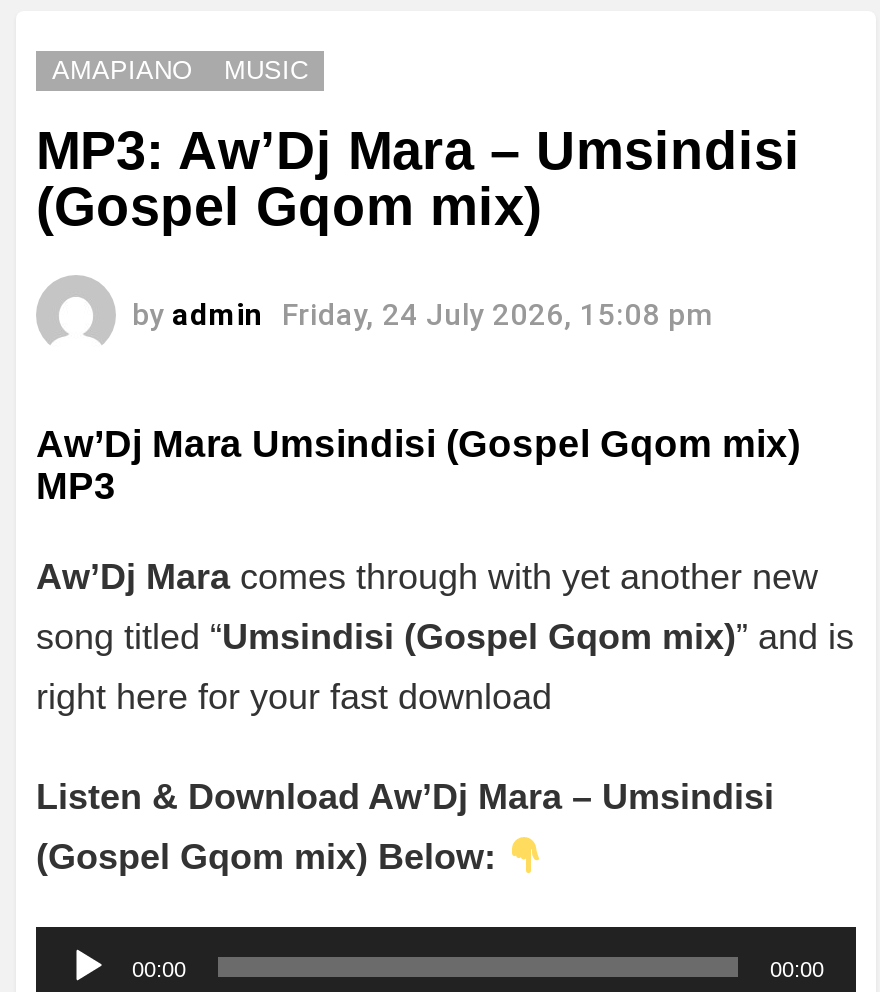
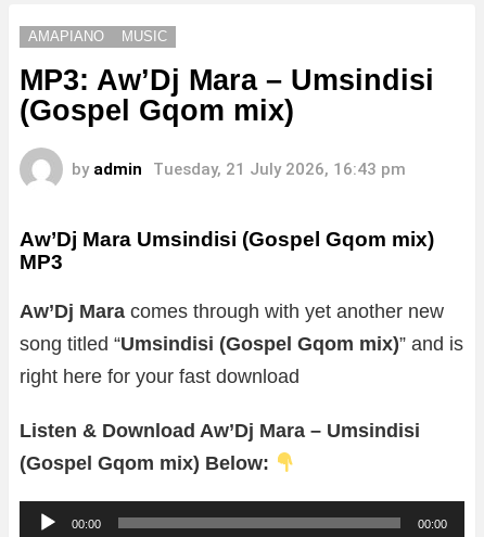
[132,298,714,334] by admin Friday, 24 July 2026, 15:08 pm -> [72,160,406,179] by admin Tuesday, 21 July 2026, 16:43 pm

